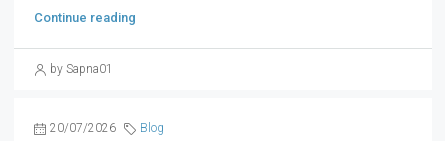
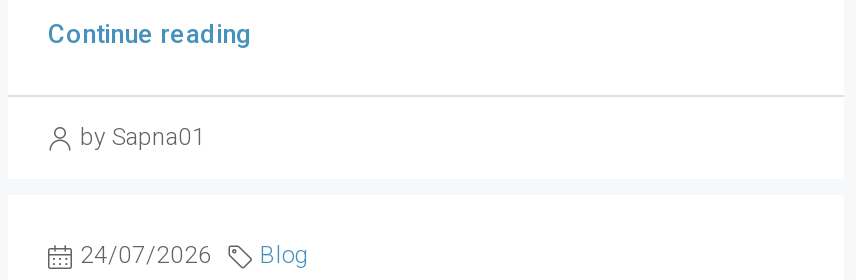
[50,121,164,135] 20/07/2026 Blog -> [80,241,308,269] 24/07/2026 Blog

